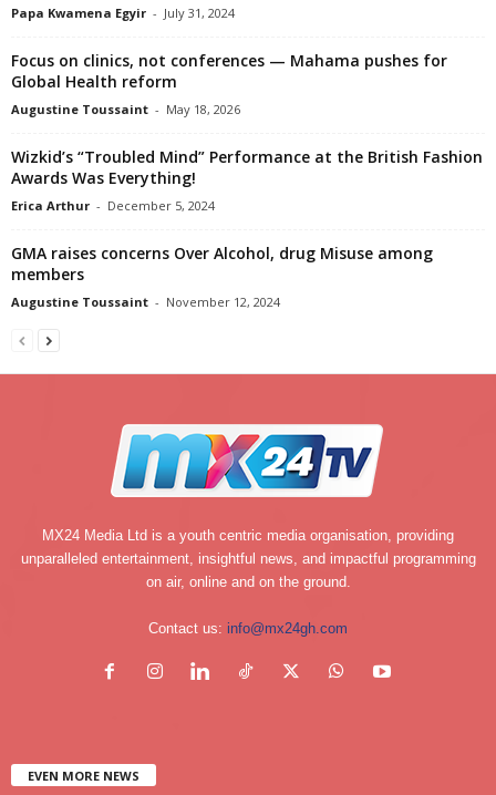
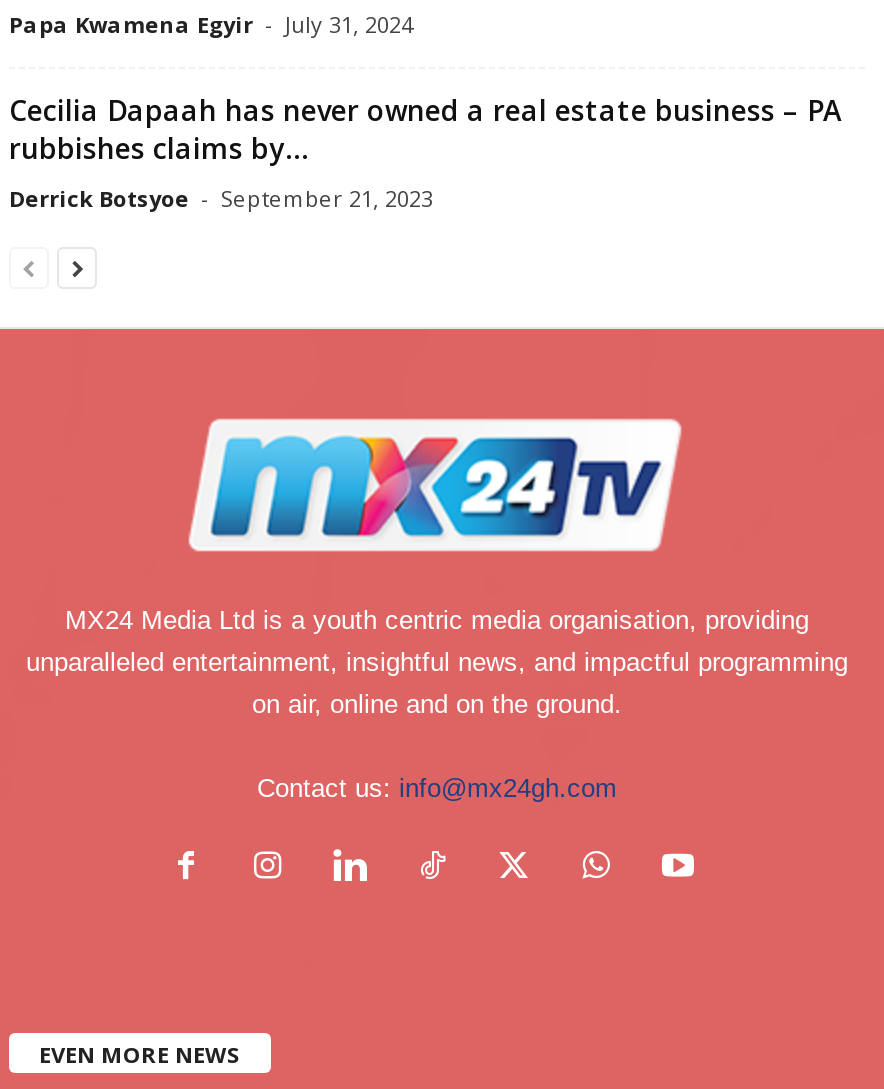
[11,50,483,310] Focus on clinics, not conferences — Mahama pushes for | Global Health reform | Augustine Toussaint - May 18, 2026 | Wizkid’s “Troubled Mind” Performance at the British Fashion | Awards Was Everything! | Erica Arthur - December 5, 2024 | GMA raises concerns Over Alcohol, drug Misuse among | members | Augustine Toussaint - November 12, 2024 -> [9,91,841,213] Cecilia Dapaah has never owned a real estate business – PA | rubbishes claims by... | Derrick Botsyoe - September 21, 2023

